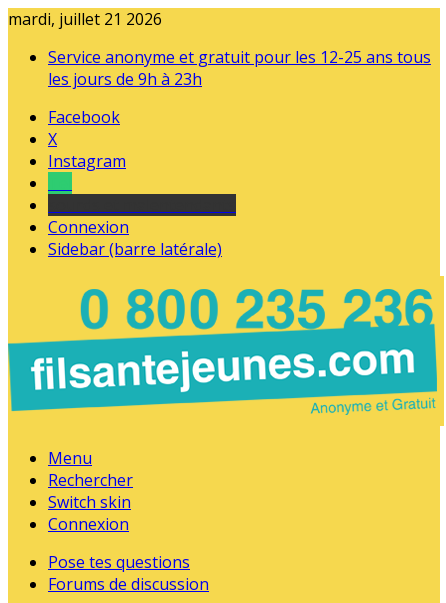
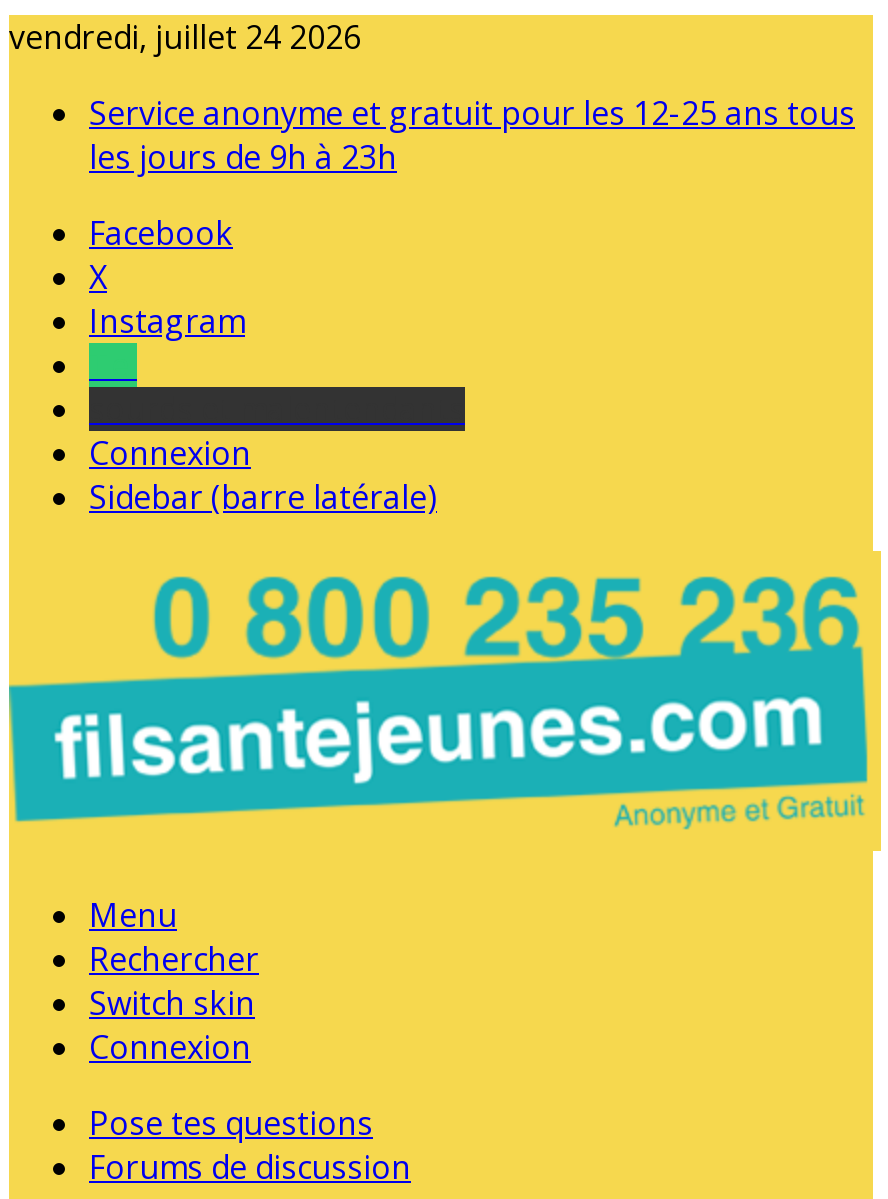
[8,8,162,30] mardi, juillet 21 2026 -> [9,15,361,59] vendredi, juillet 24 2026

